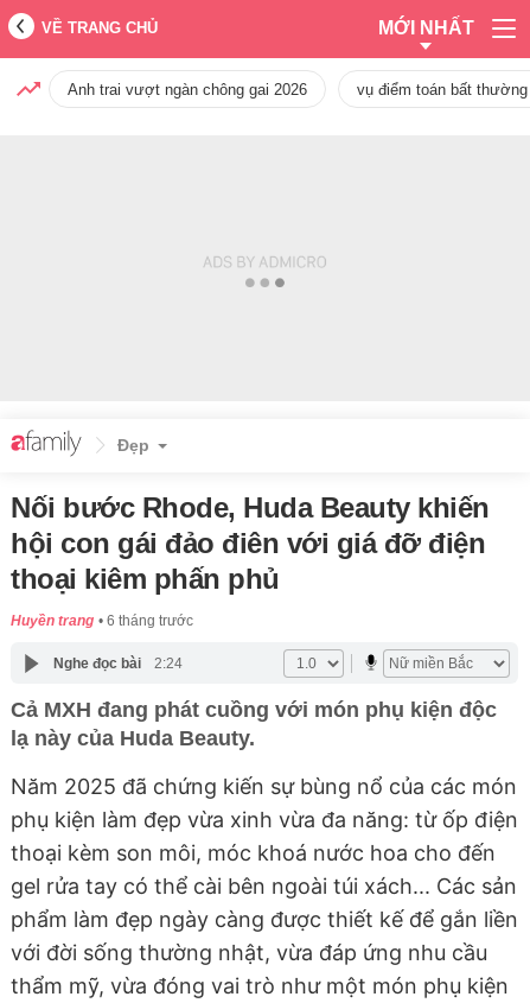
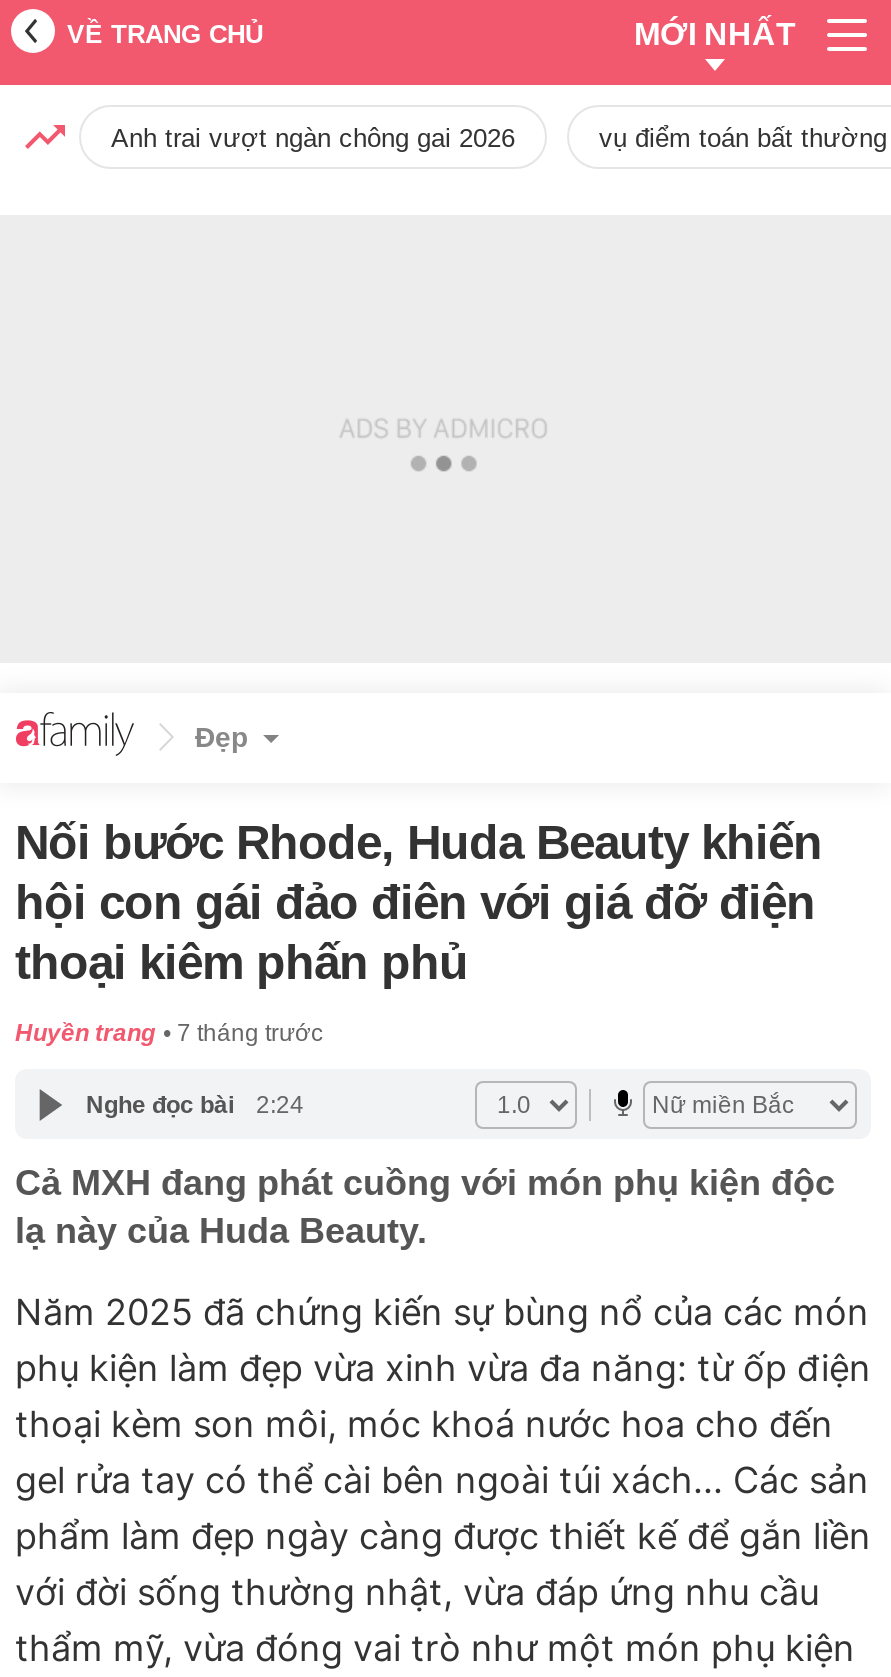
[11,612,193,629] Huyền trang 6 tháng trước -> [15,1019,323,1047] Huyền trang 7 tháng trước

